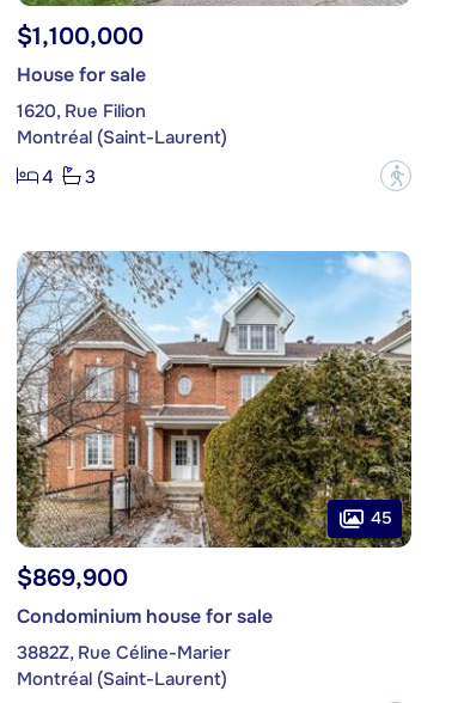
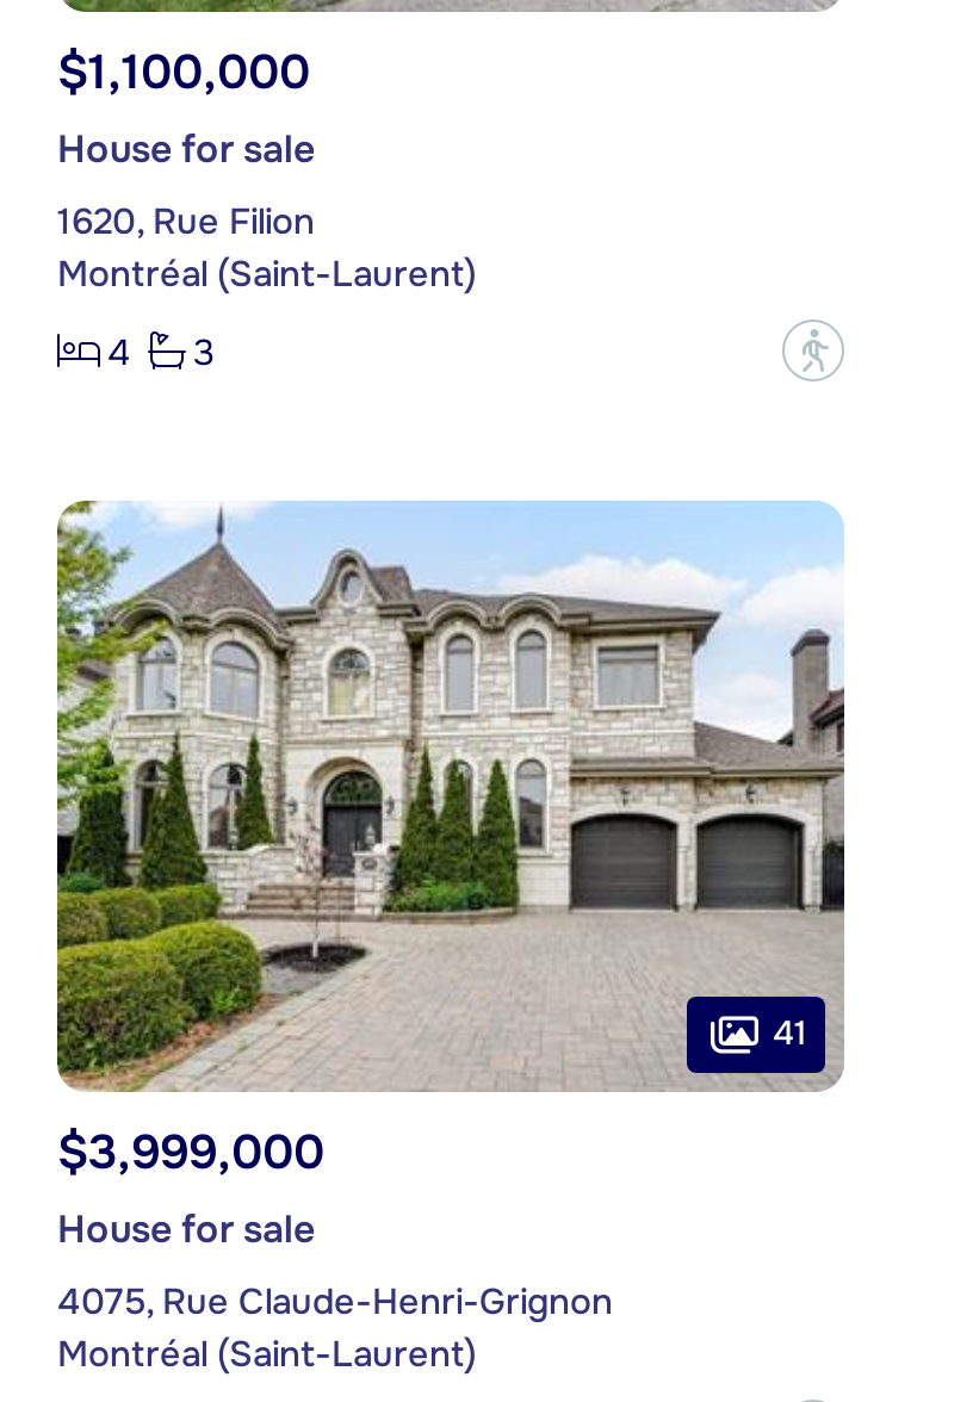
[16,250,413,549] [image] | 45 -> [55,501,847,1092] [image] | 41
[17,563,273,629] $869,900 | Condominium house for sale -> [57,1123,324,1254] $3,999,000 | House for sale
[17,641,231,665] 3882Z, Rue Céline-Marier -> [57,1278,613,1325] 4075, Rue Claude-Henri-Grignon

